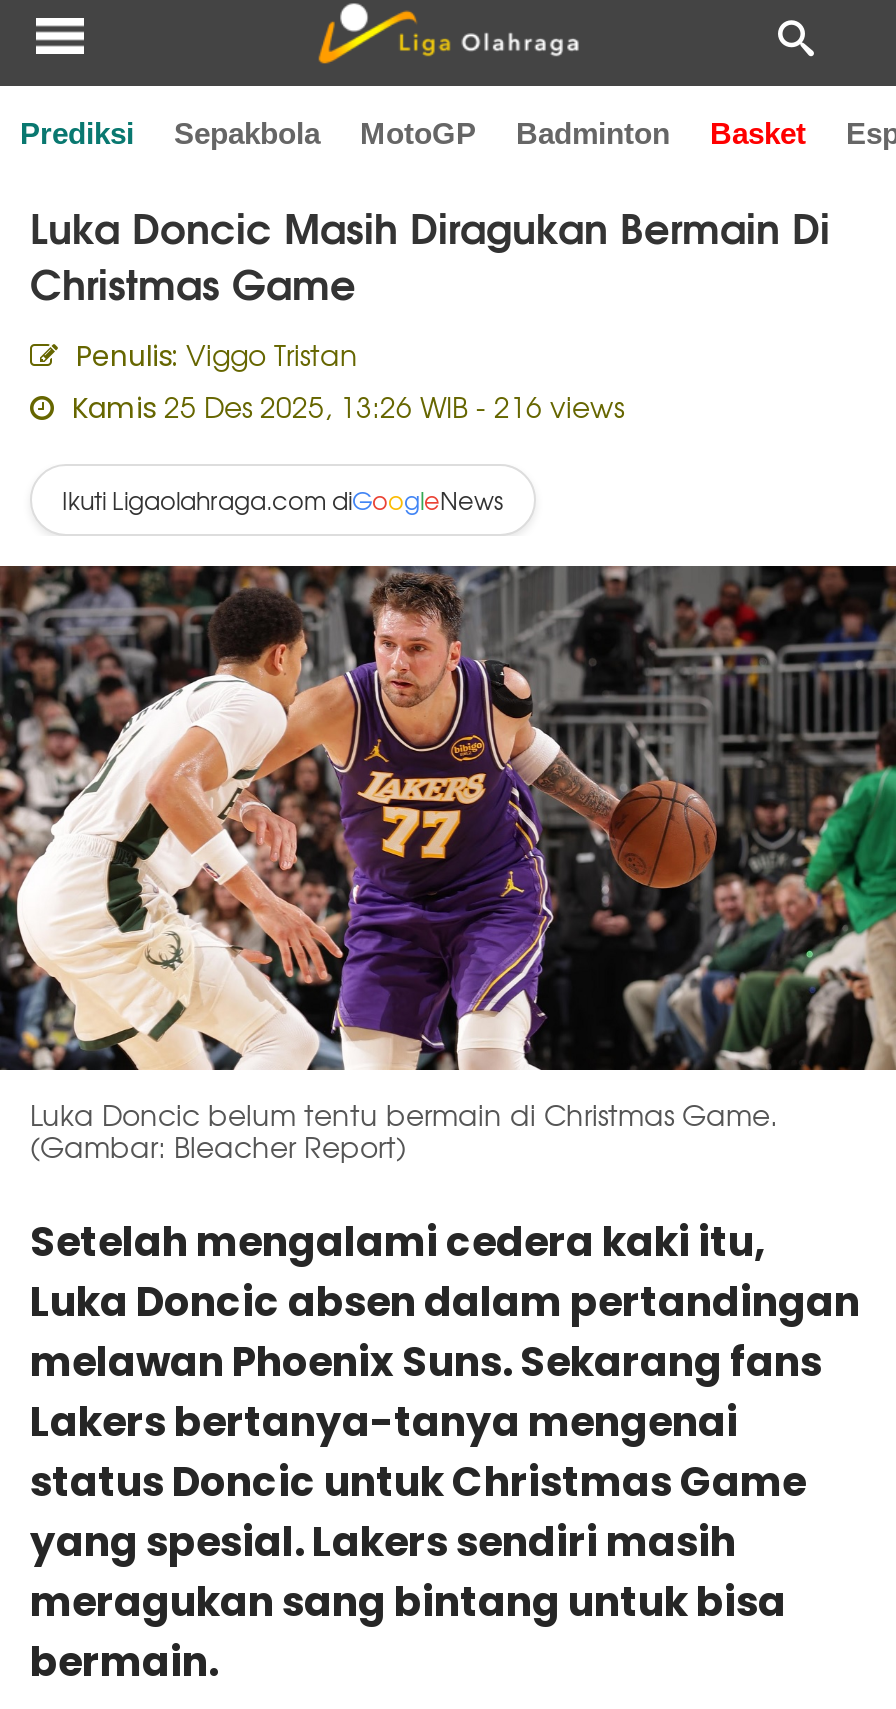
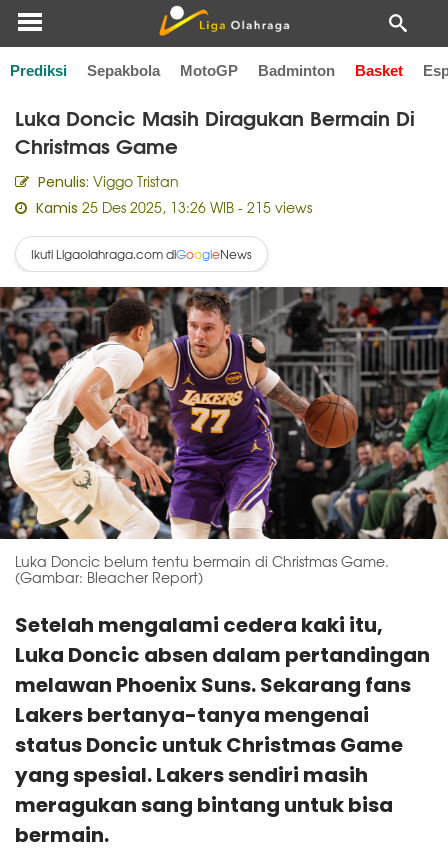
[64,386,624,426] Kamis 25 Des 2025, 13:26 WIB - 216 views -> [32,197,312,217] Kamis 25 Des 2025, 13:26 WIB - 215 views

